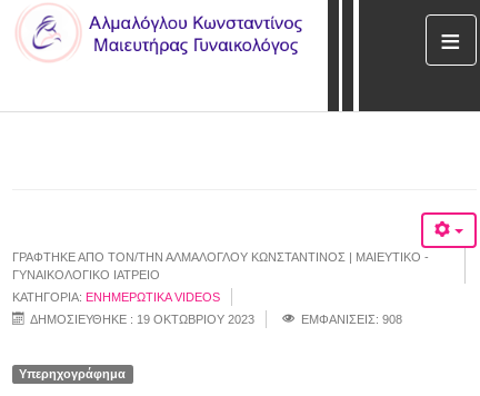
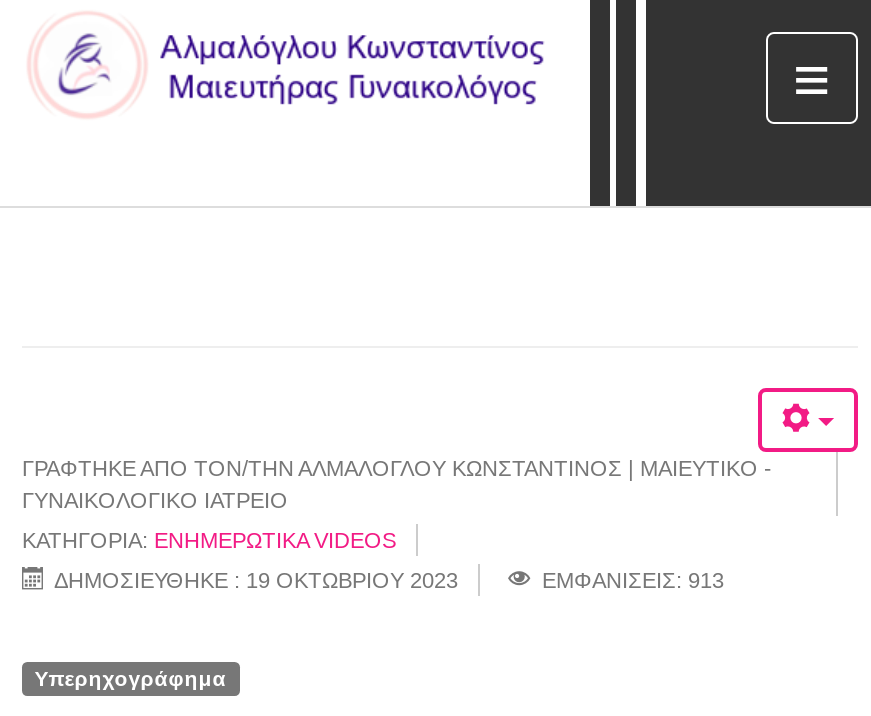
[301,313,402,326] ΕΜΦΑΝΊΣΕΙΣ: 908 -> [542,568,724,592] ΕΜΦΑΝΊΣΕΙΣ: 913

